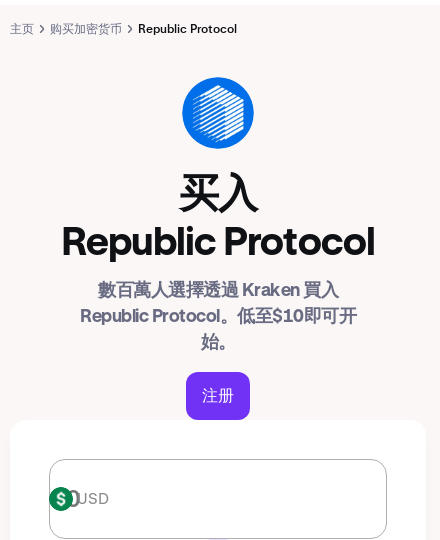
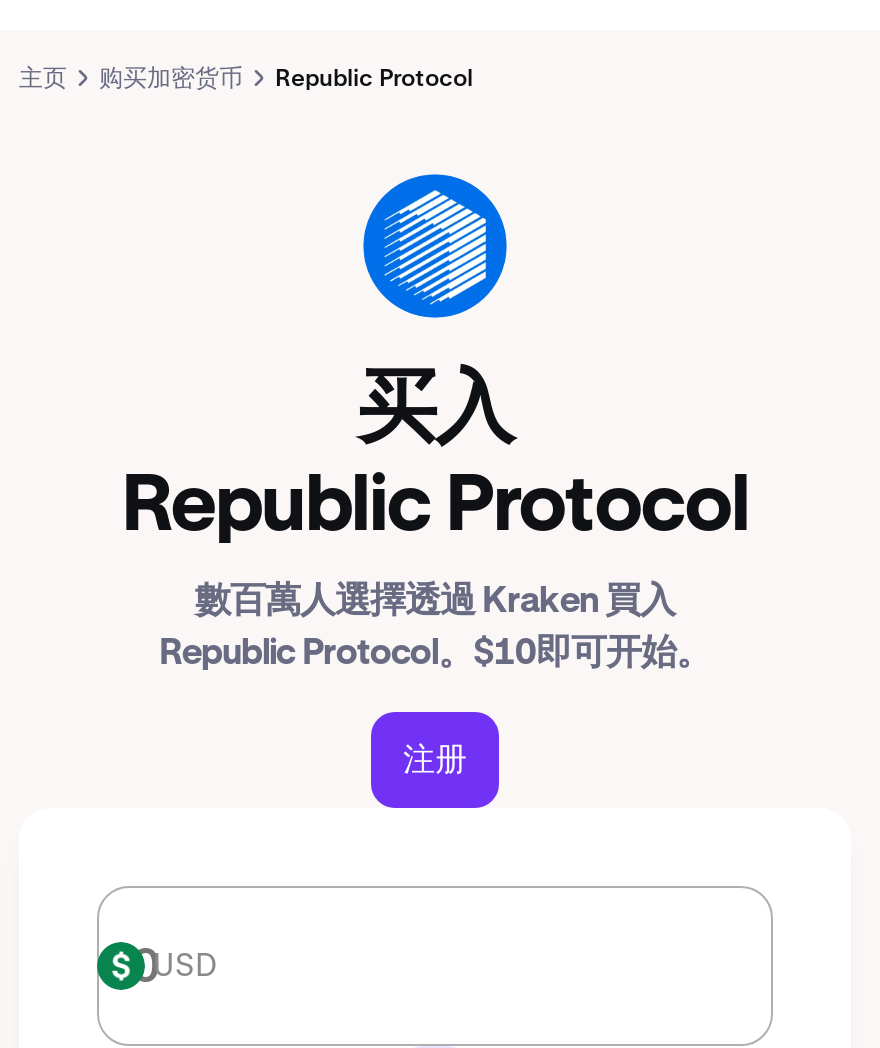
[80,308,356,352] Republic Protocol。低至$10即可开 | 始。 -> [159,636,711,672] Republic Protocol。$10即可开始。

